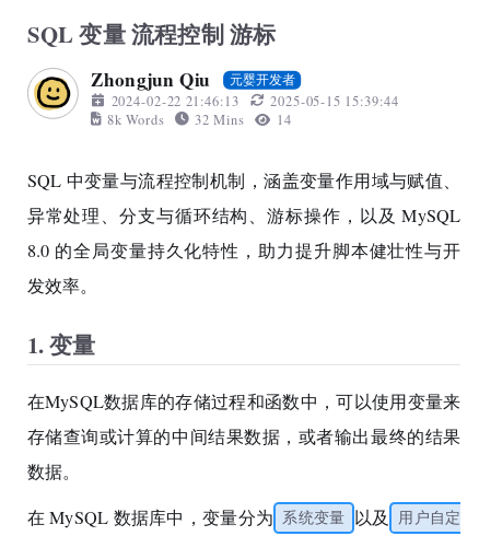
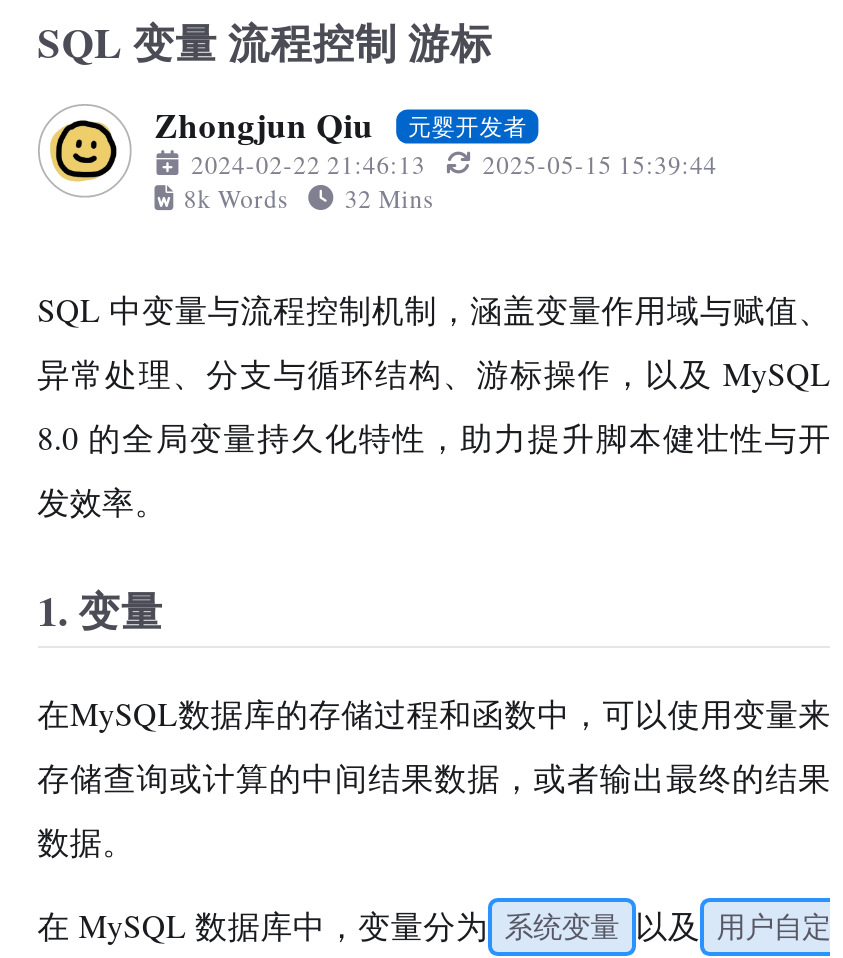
[276,110,291,129] 14 -> none

